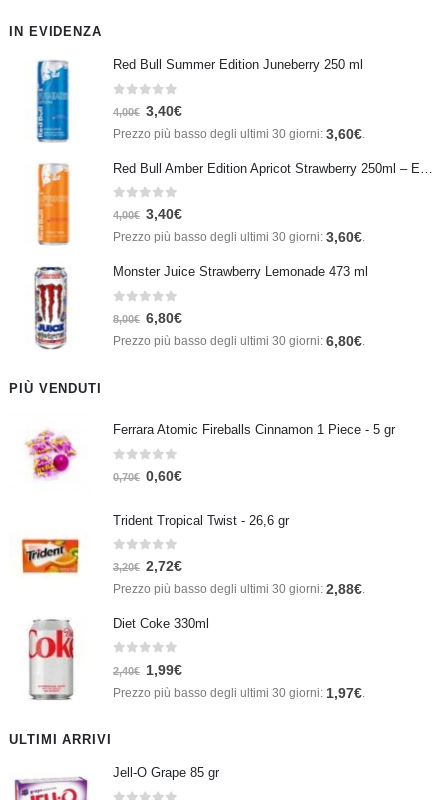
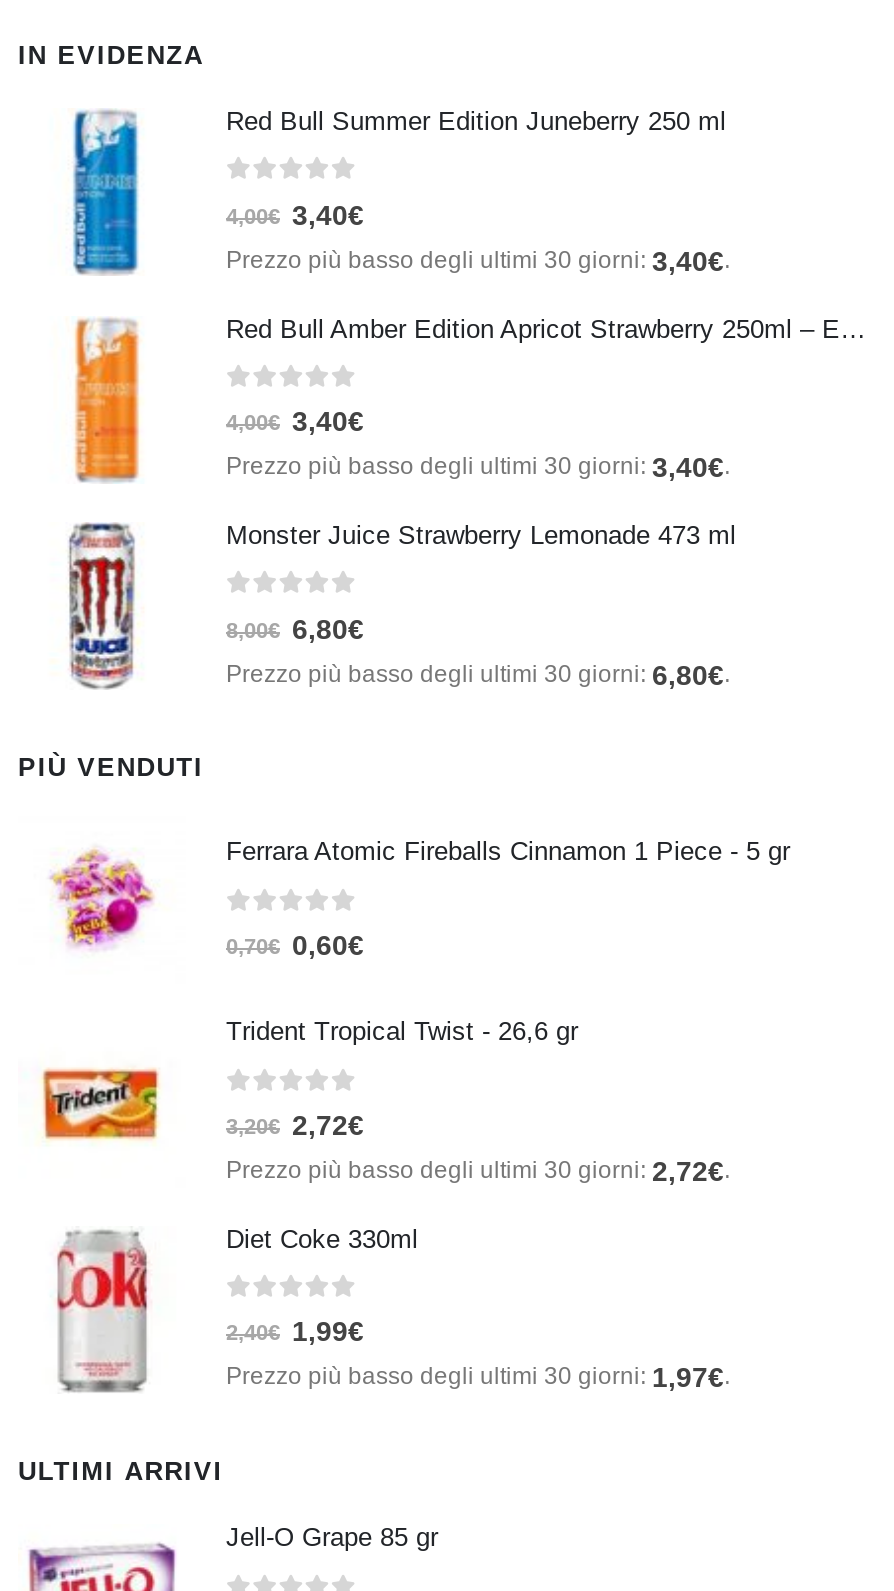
[113,126,365,142] Prezzo più basso degli ultimi 30 giorni: 3,60€. -> [226,244,730,276] Prezzo più basso degli ultimi 30 giorni: 3,40€.
[113,230,365,246] Prezzo più basso degli ultimi 30 giorni: 3,60€. -> [226,450,730,482] Prezzo più basso degli ultimi 30 giorni: 3,40€.
[113,581,365,597] Prezzo più basso degli ultimi 30 giorni: 2,88€. -> [226,1154,730,1186] Prezzo più basso degli ultimi 30 giorni: 2,72€.

